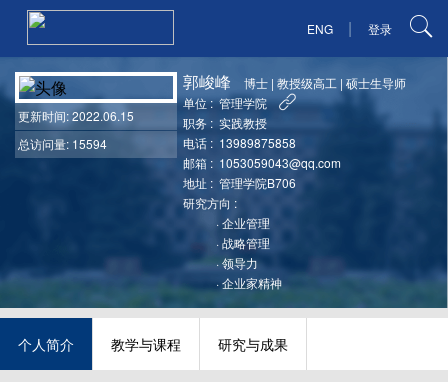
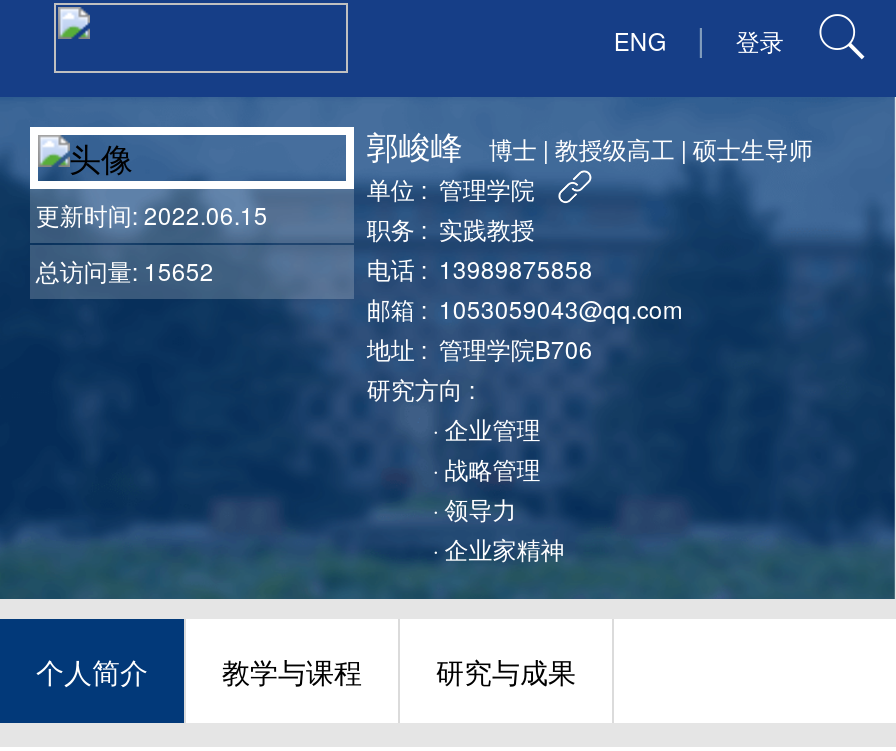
[18,135,107,152] 总访问量: 15594 -> [36,253,214,287] 总访问量: 15652

